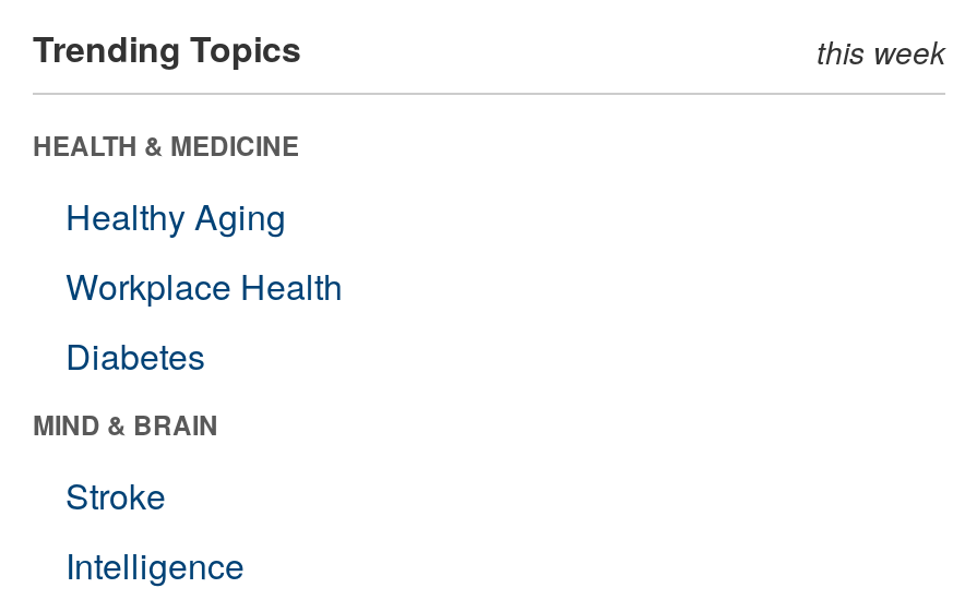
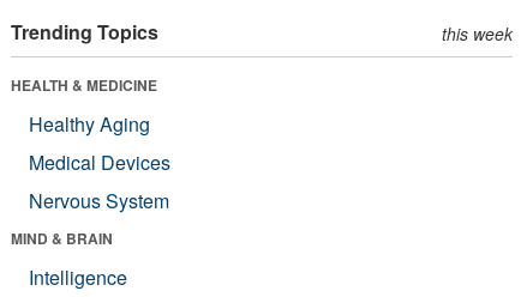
[65,260,343,380] Workplace Health | Diabetes -> [29,148,170,214] Medical Devices | Nervous System
[65,470,166,520] Stroke -> none

